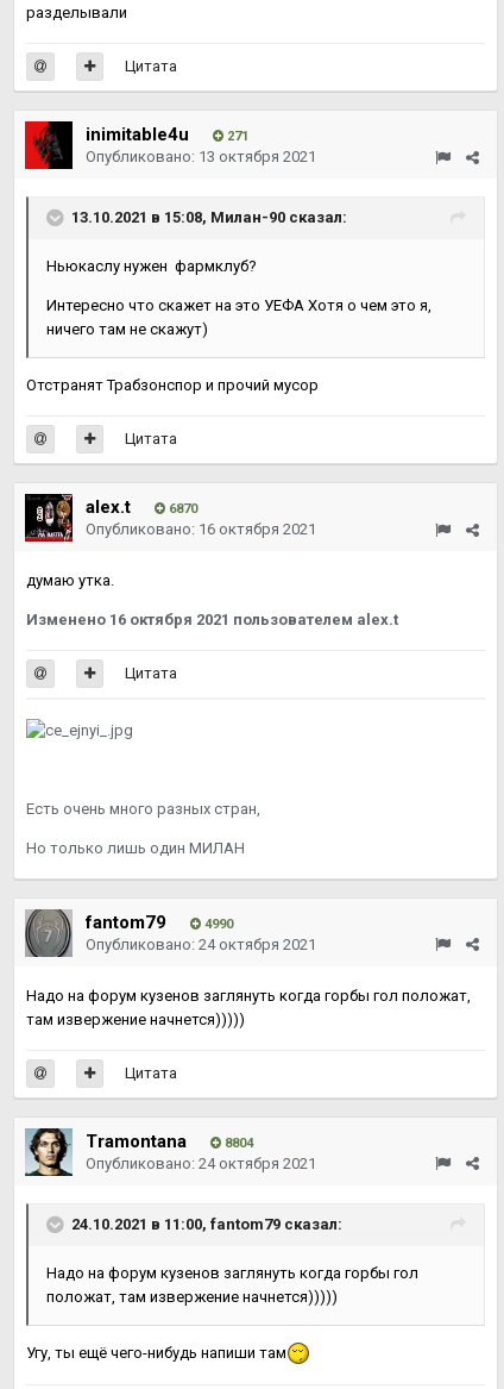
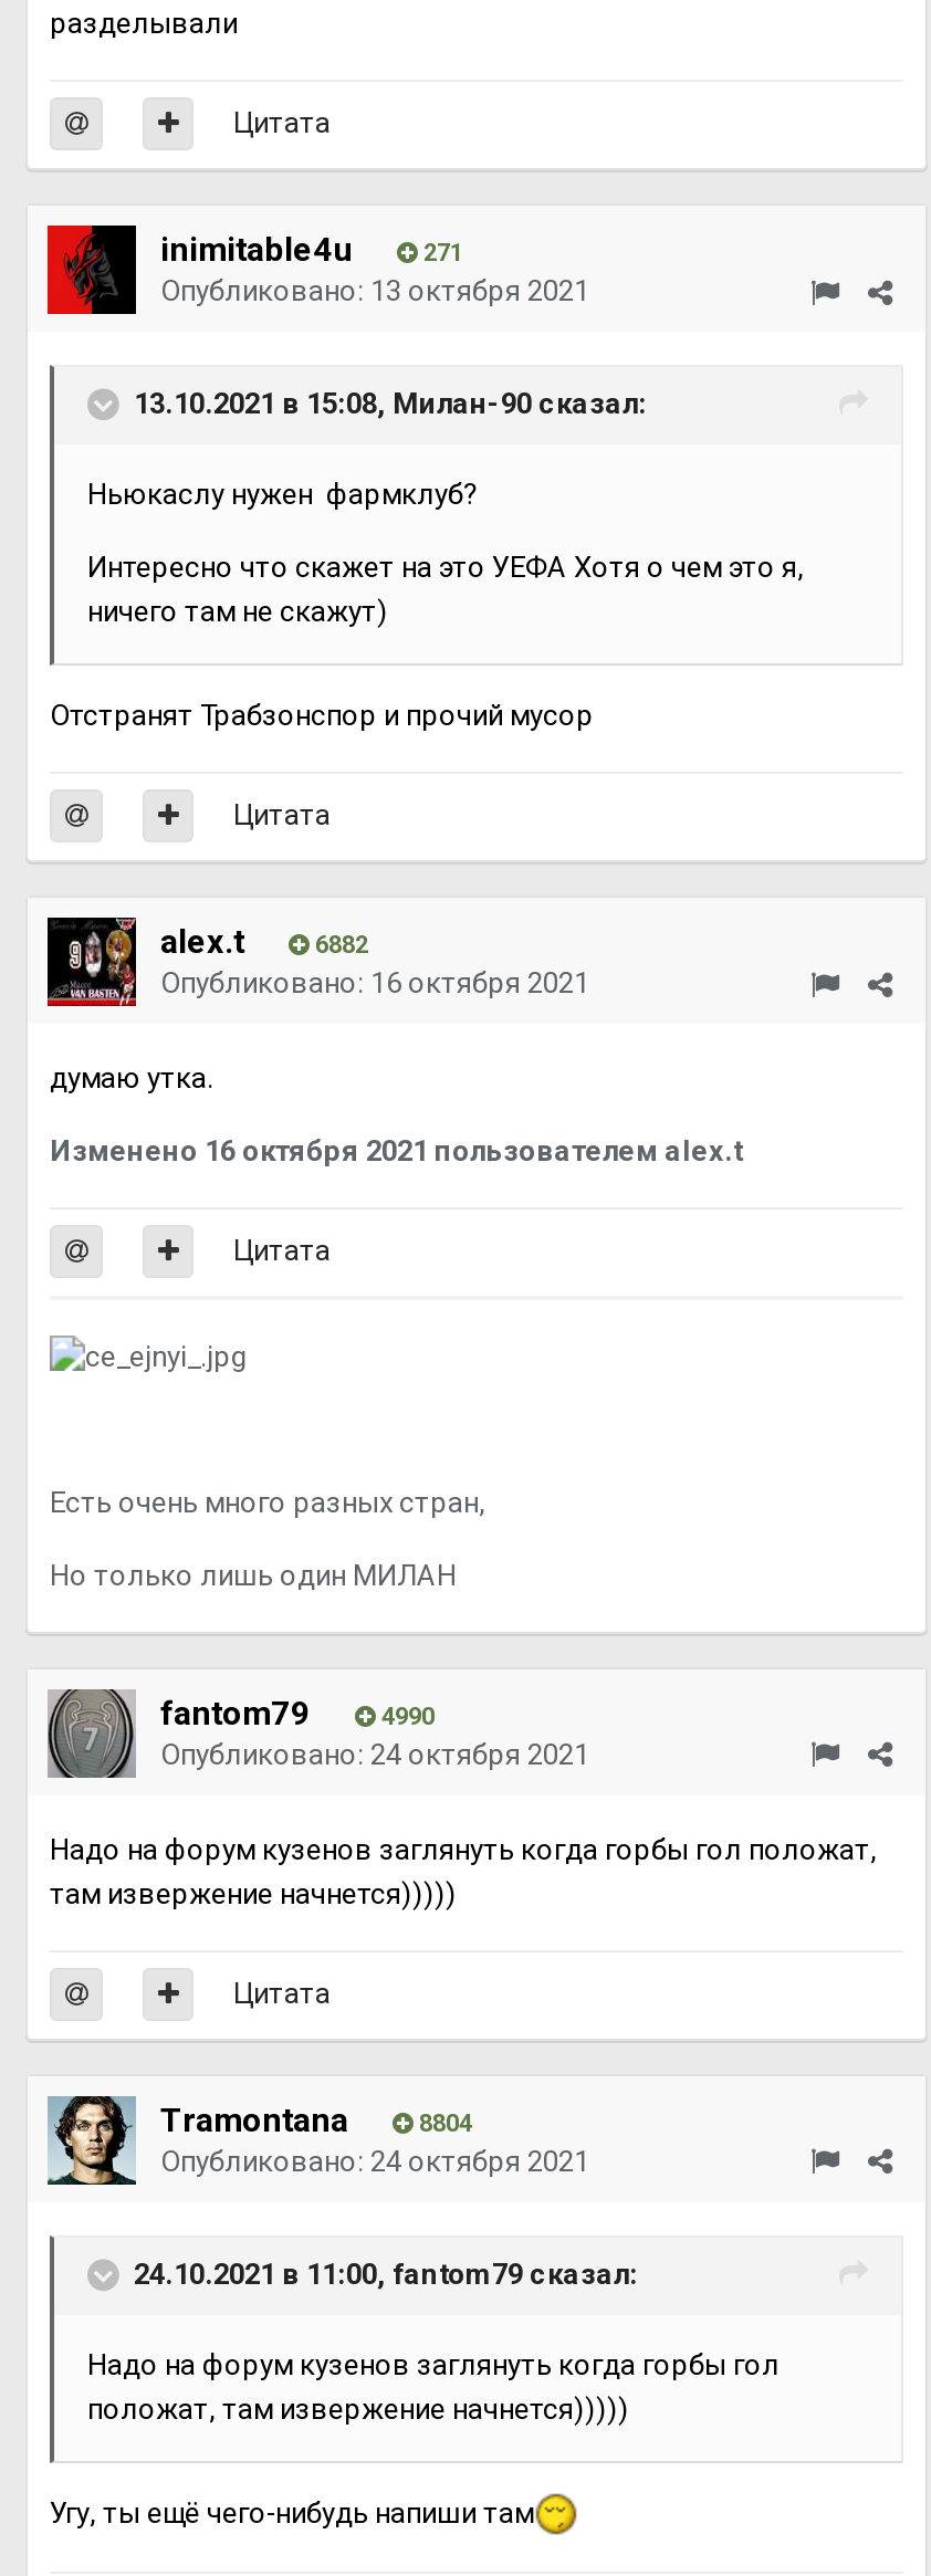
[165,501,197,517] 6870 -> [308,931,368,960] 6882

